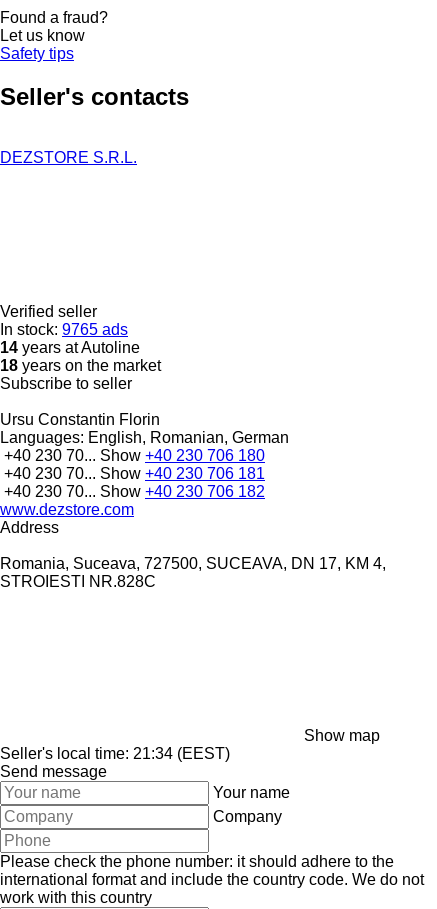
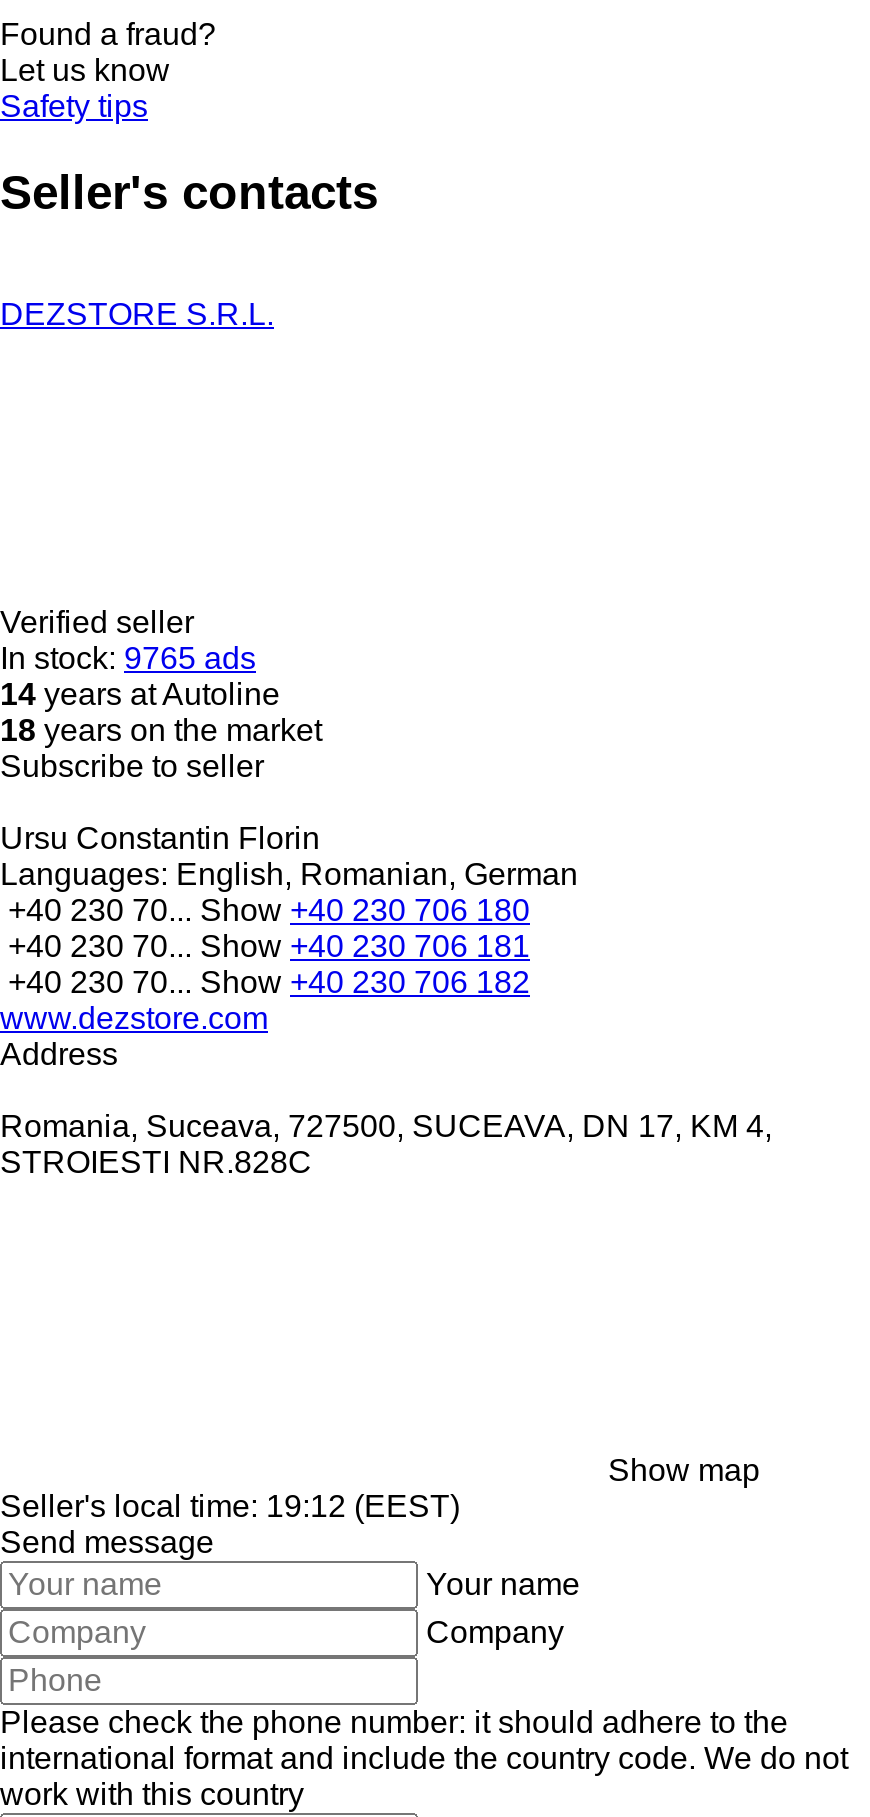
[0,744,230,761] Seller's local time: 21:34 (EEST) -> [0,1488,460,1522] Seller's local time: 19:12 (EEST)

